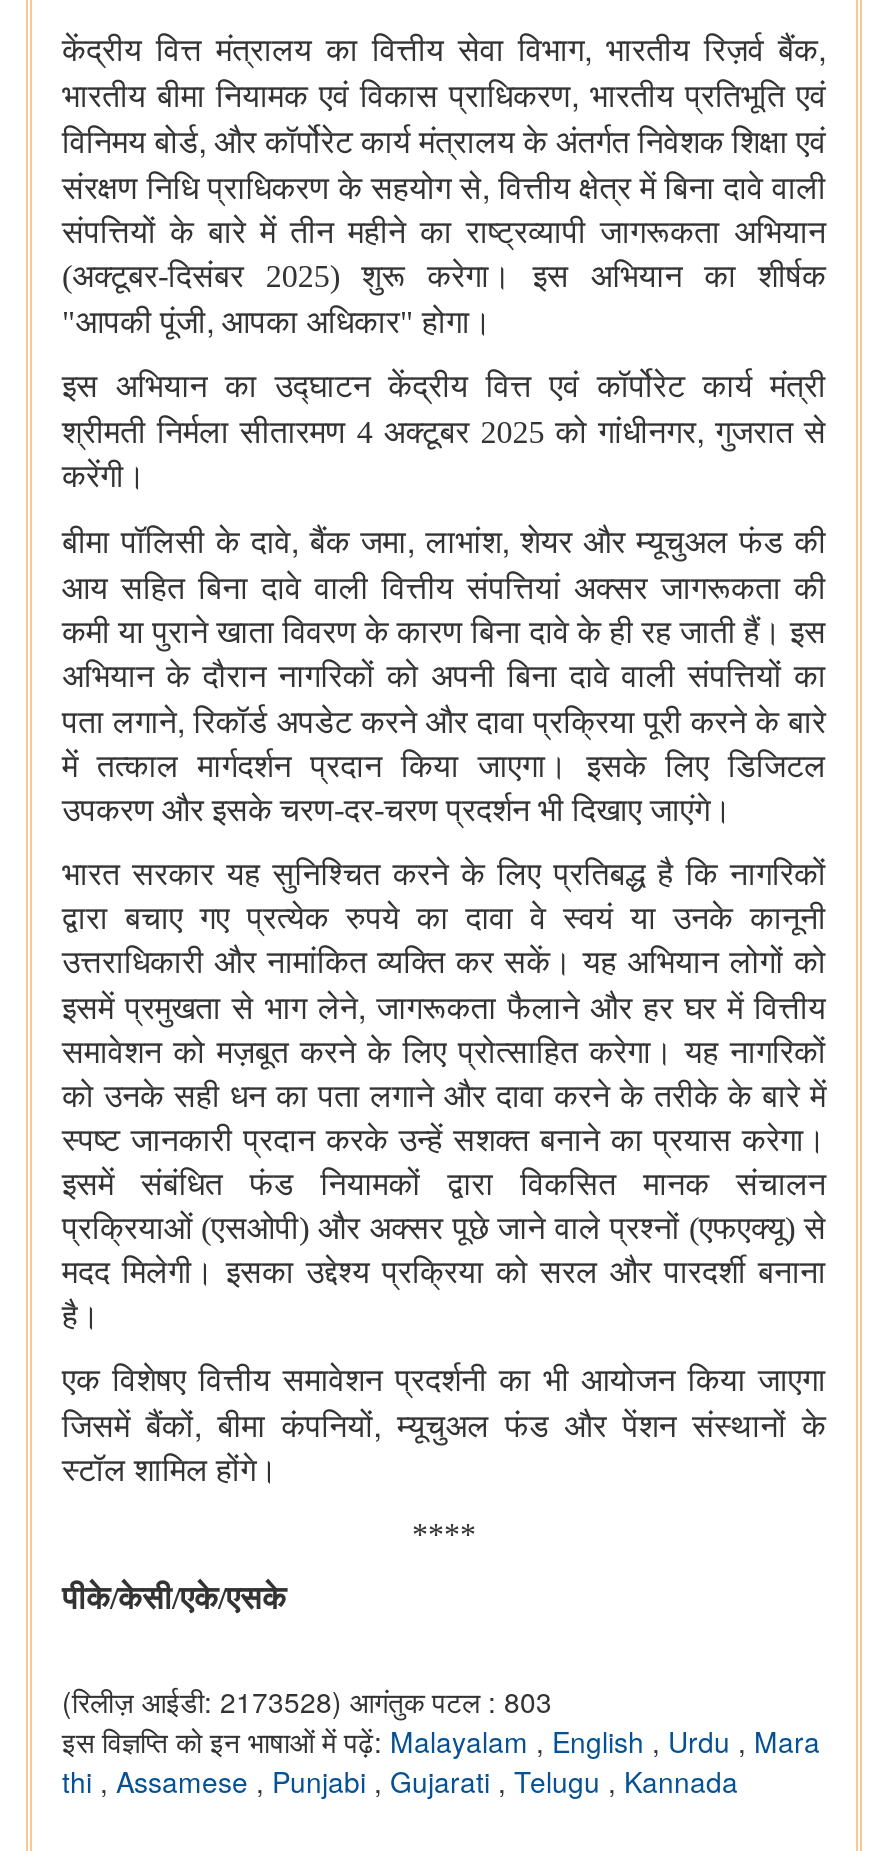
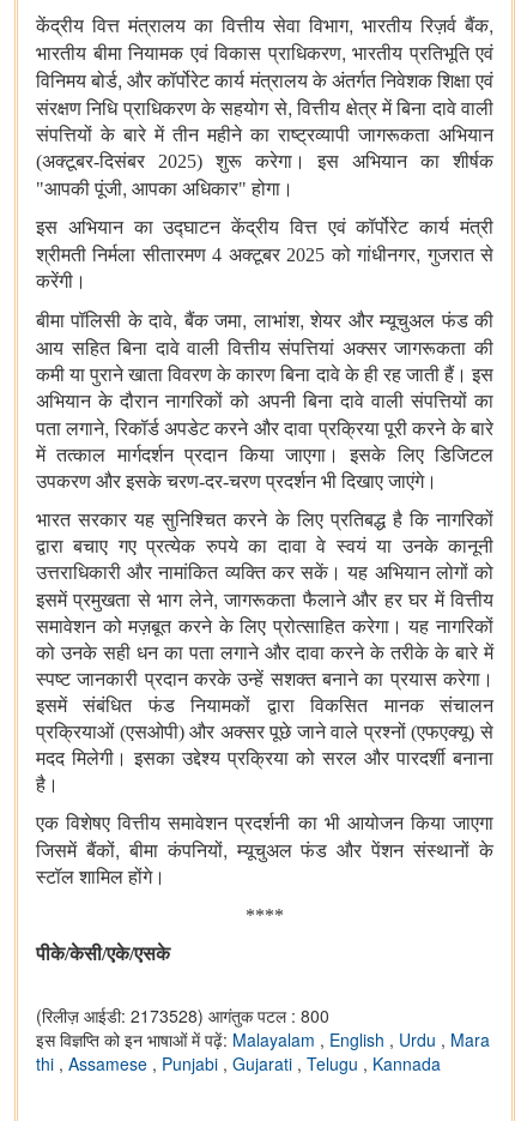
[62,1682,552,1722] (रिलीज़ आईडी: 2173528) आगंतुक पटल : 803 -> [36,1004,329,1028] (रिलीज़ आईडी: 2173528) आगंतुक पटल : 800

